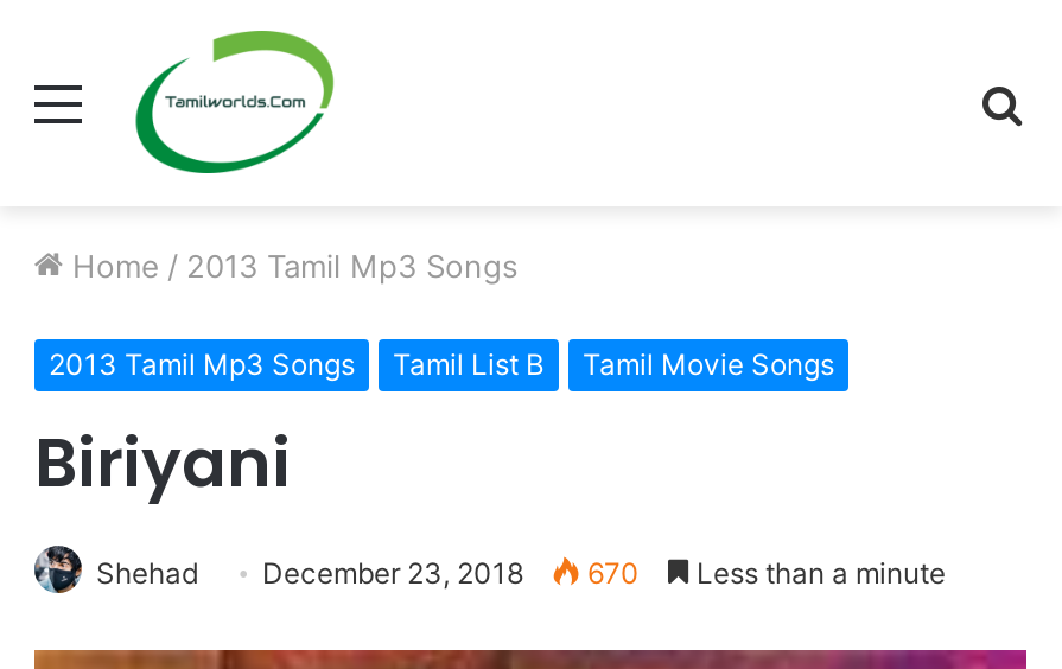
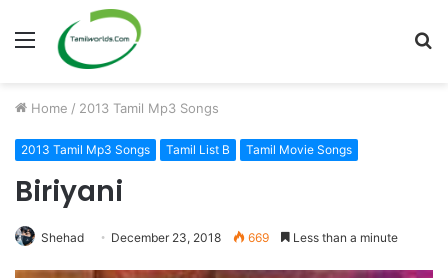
[96,555,946,591] Shehad December 23, 2018 670 Less than a minute -> [41,230,398,245] Shehad December 23, 2018 669 Less than a minute

